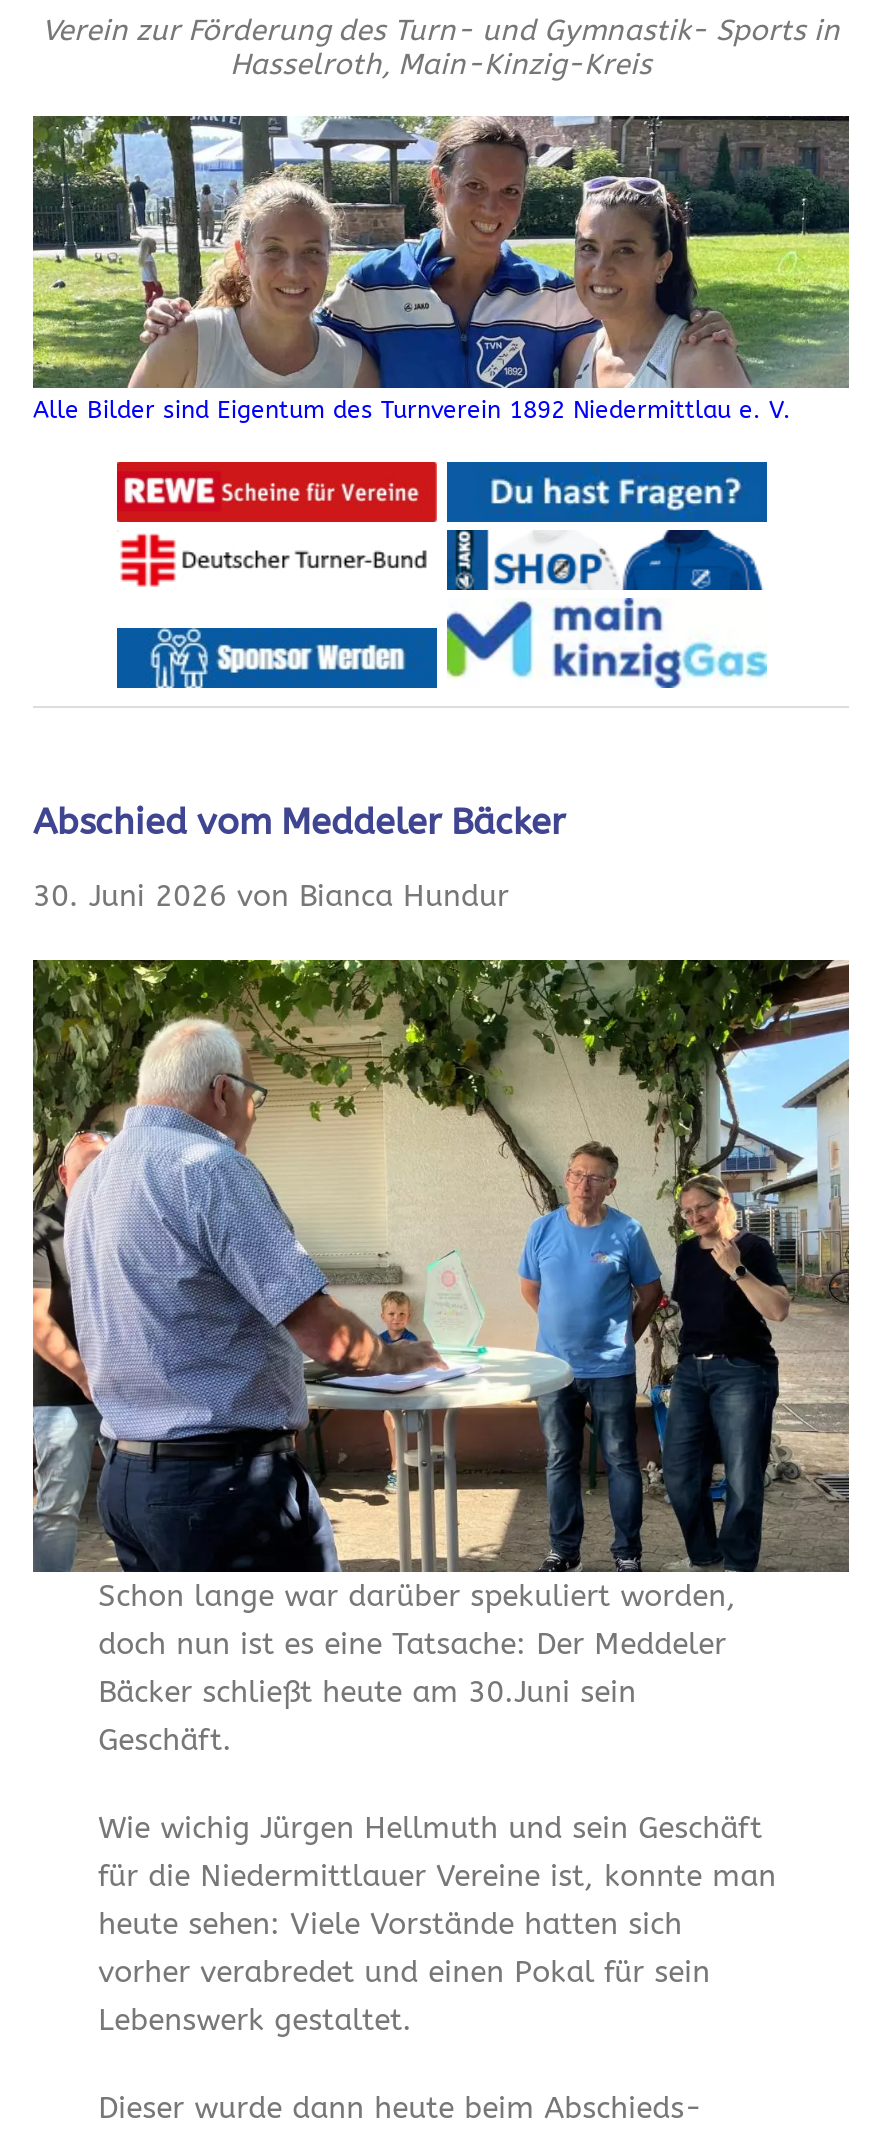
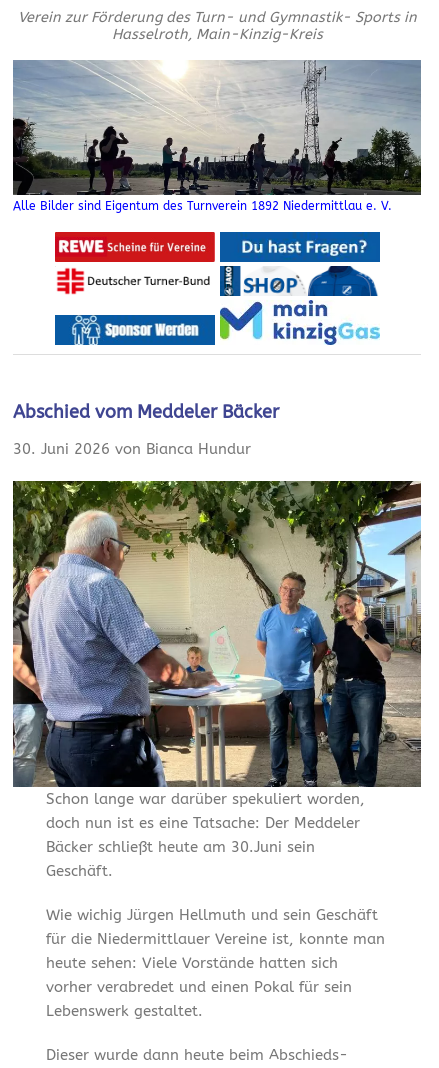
[31,114,849,390] [image] -> [12,60,421,196] [image]

